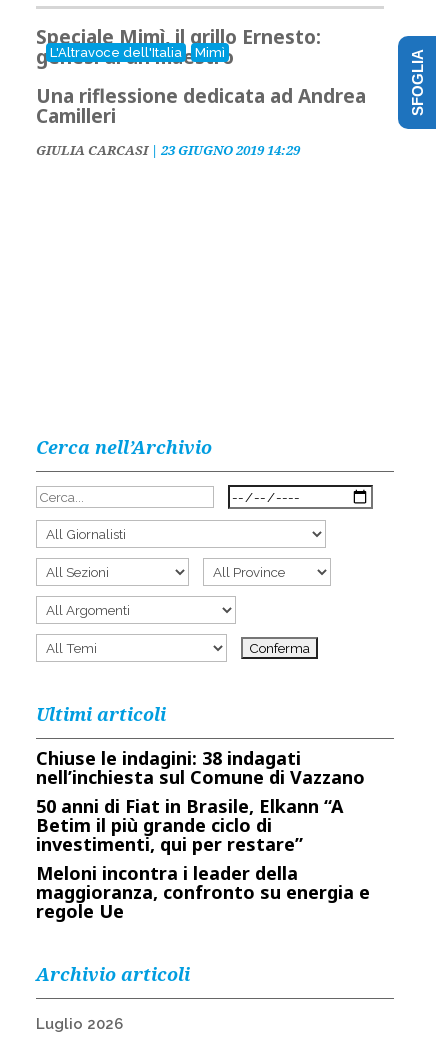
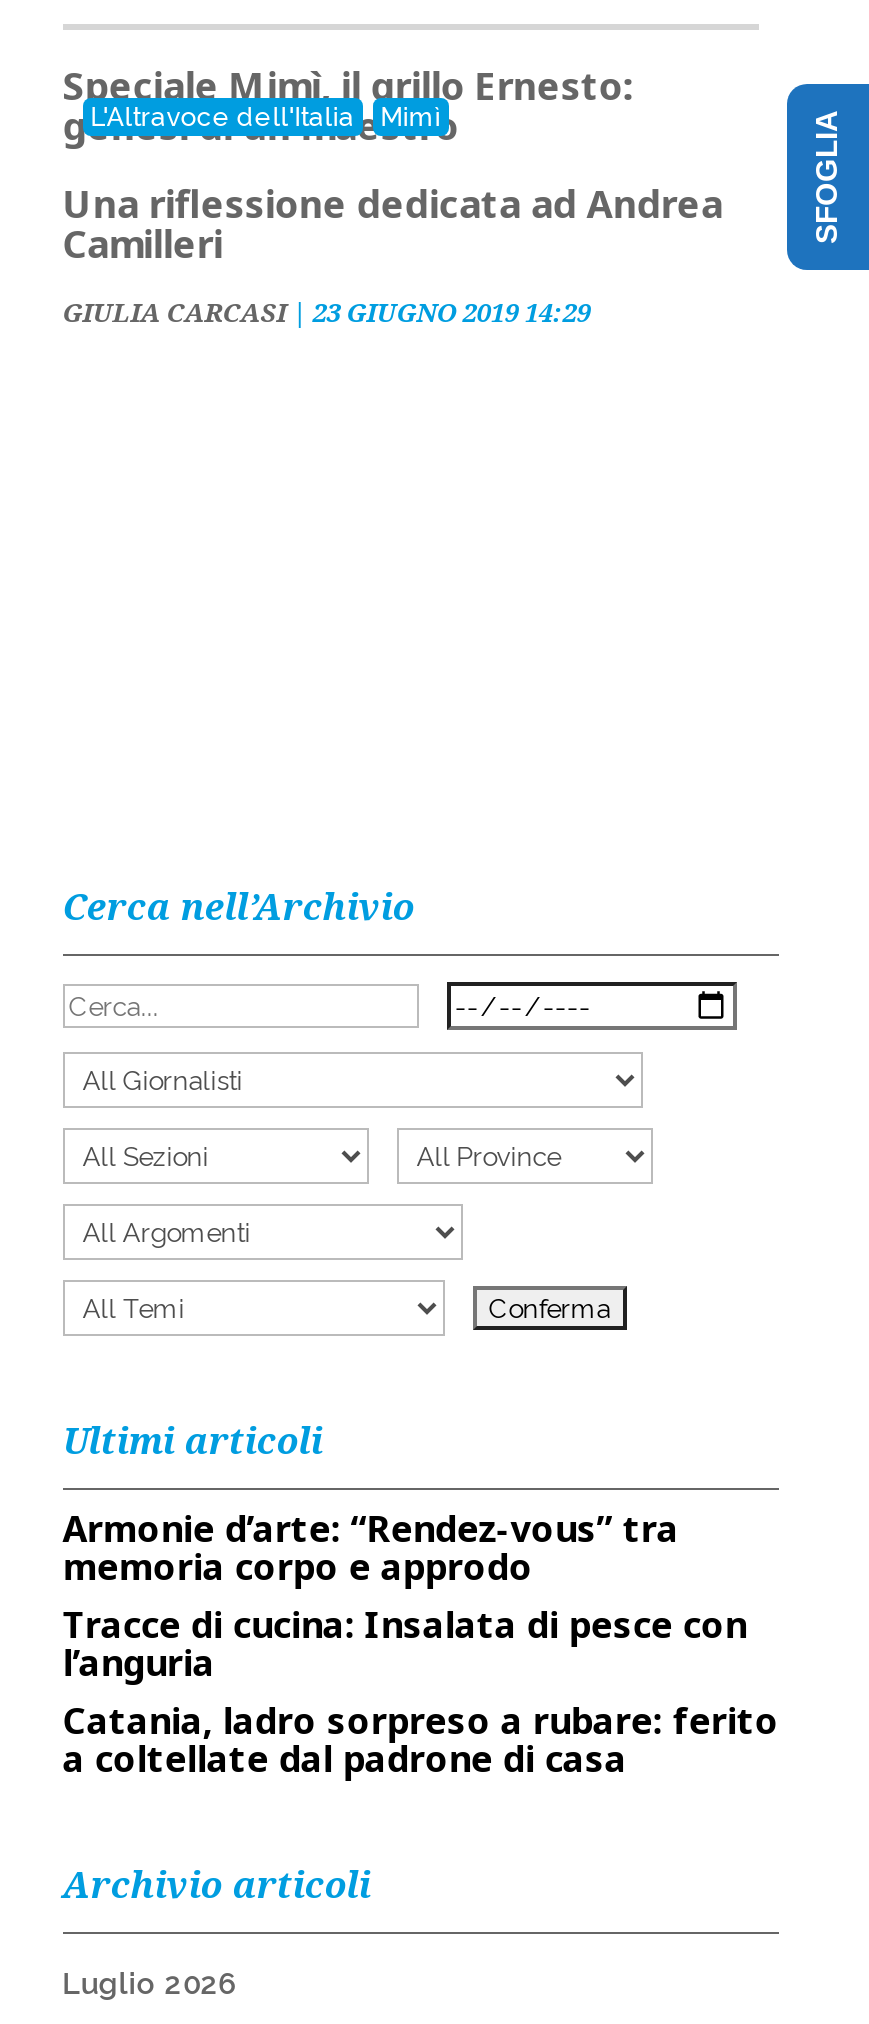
[36,746,370,923] Chiuse le indagini: 38 indagati | nell’inchiesta sul Comune di Vazzano | 50 anni di Fiat in Brasile, Elkann “A | Betim il più grande ciclo di | investimenti, qui per restare” | Meloni incontra i leader della | maggioranza, confronto su energia e | regole Ue -> [63,1504,779,1782] Armonie d’arte: “Rendez-vous” tra | memoria corpo e approdo | Tracce di cucina: Insalata di pesce con | l’anguria | Catania, ladro sorpreso a rubare: ferito | a coltellate dal padrone di casa

